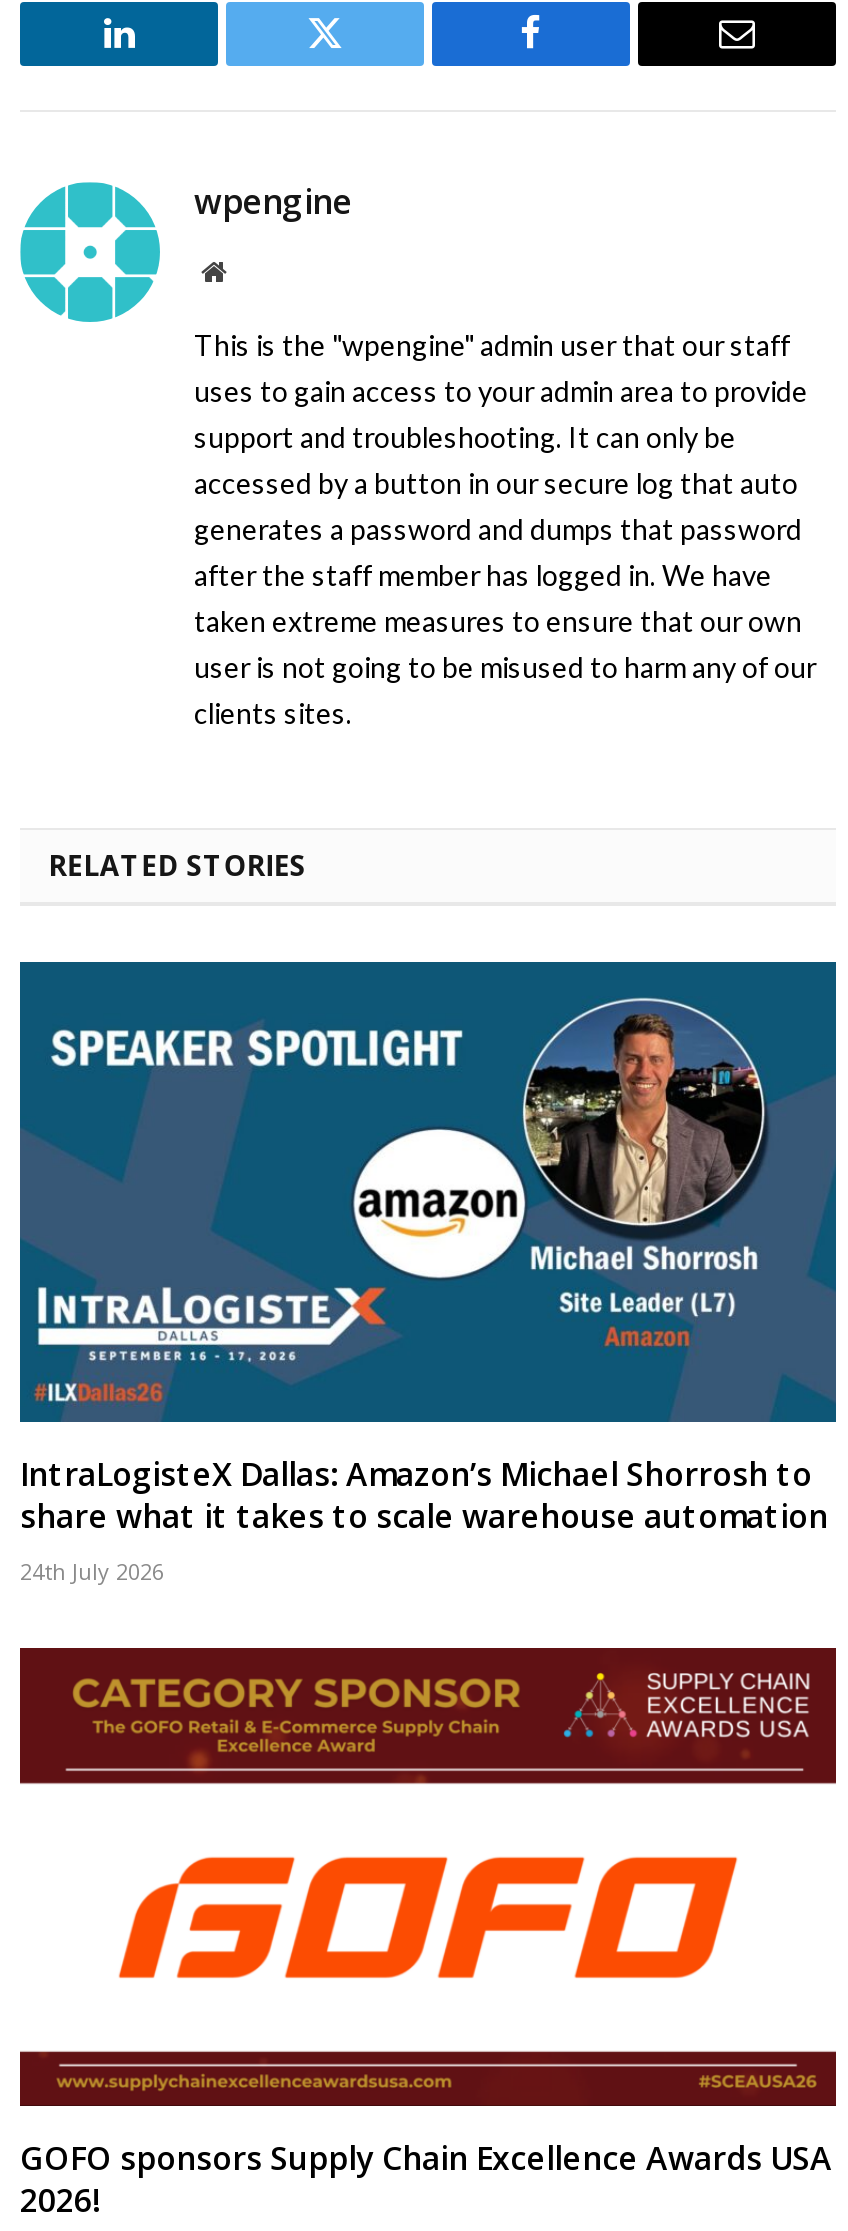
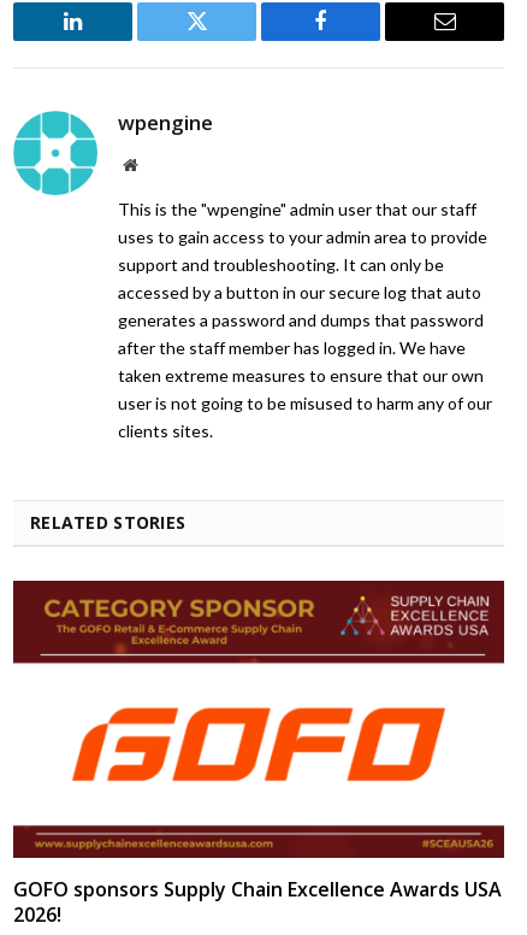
[18,960,838,1585] [image] | IntraLogisteX Dallas: Amazon’s Michael Shorrosh to | share what it takes to scale warehouse automation | 24th July 2026 -> none

